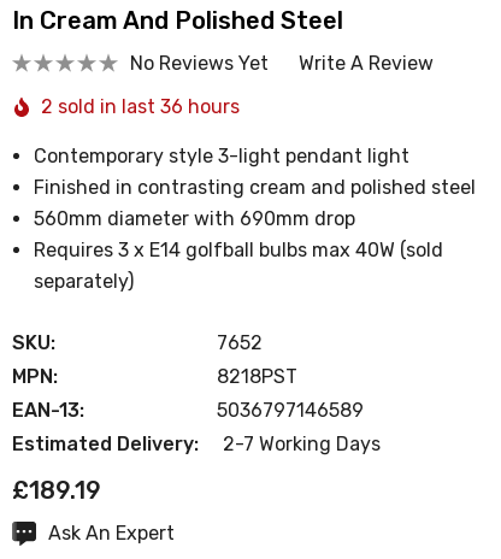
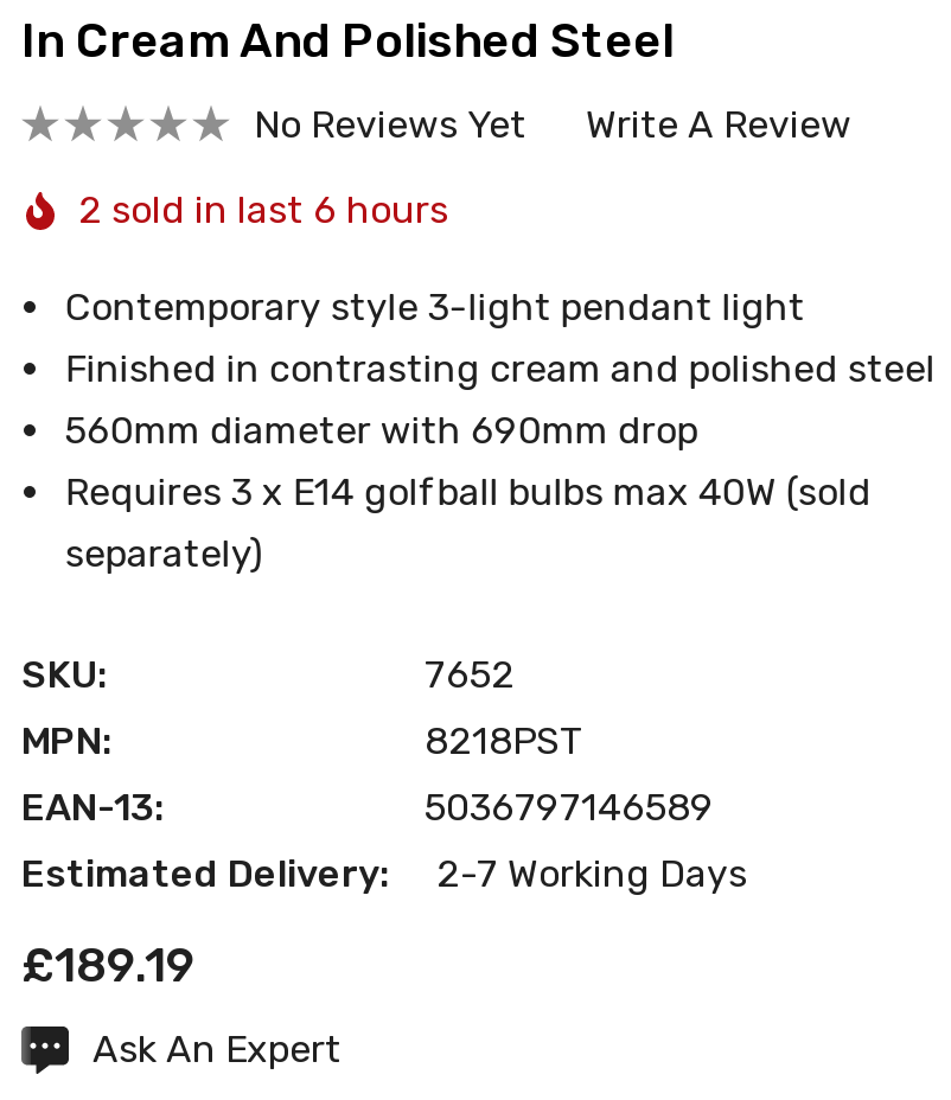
[41,95,240,118] 2 sold in last 36 hours -> [78,187,448,232] 2 sold in last 6 hours

